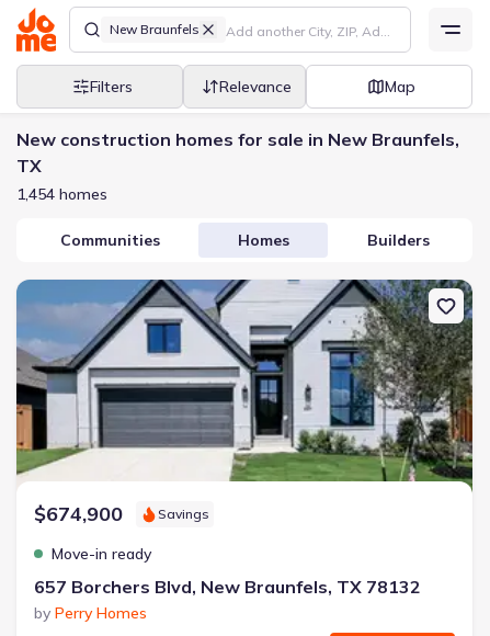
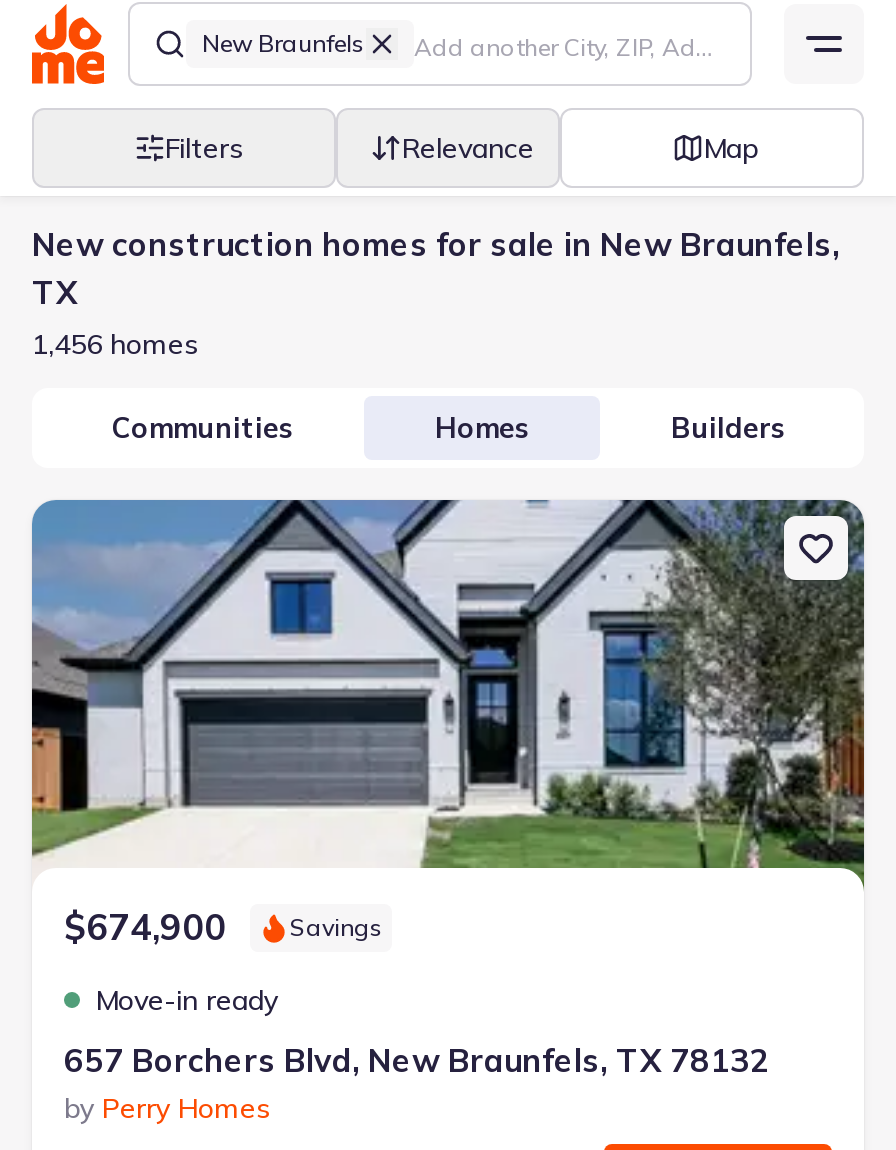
[16,184,107,204] 1,454 homes -> [32,326,198,362] 1,456 homes

